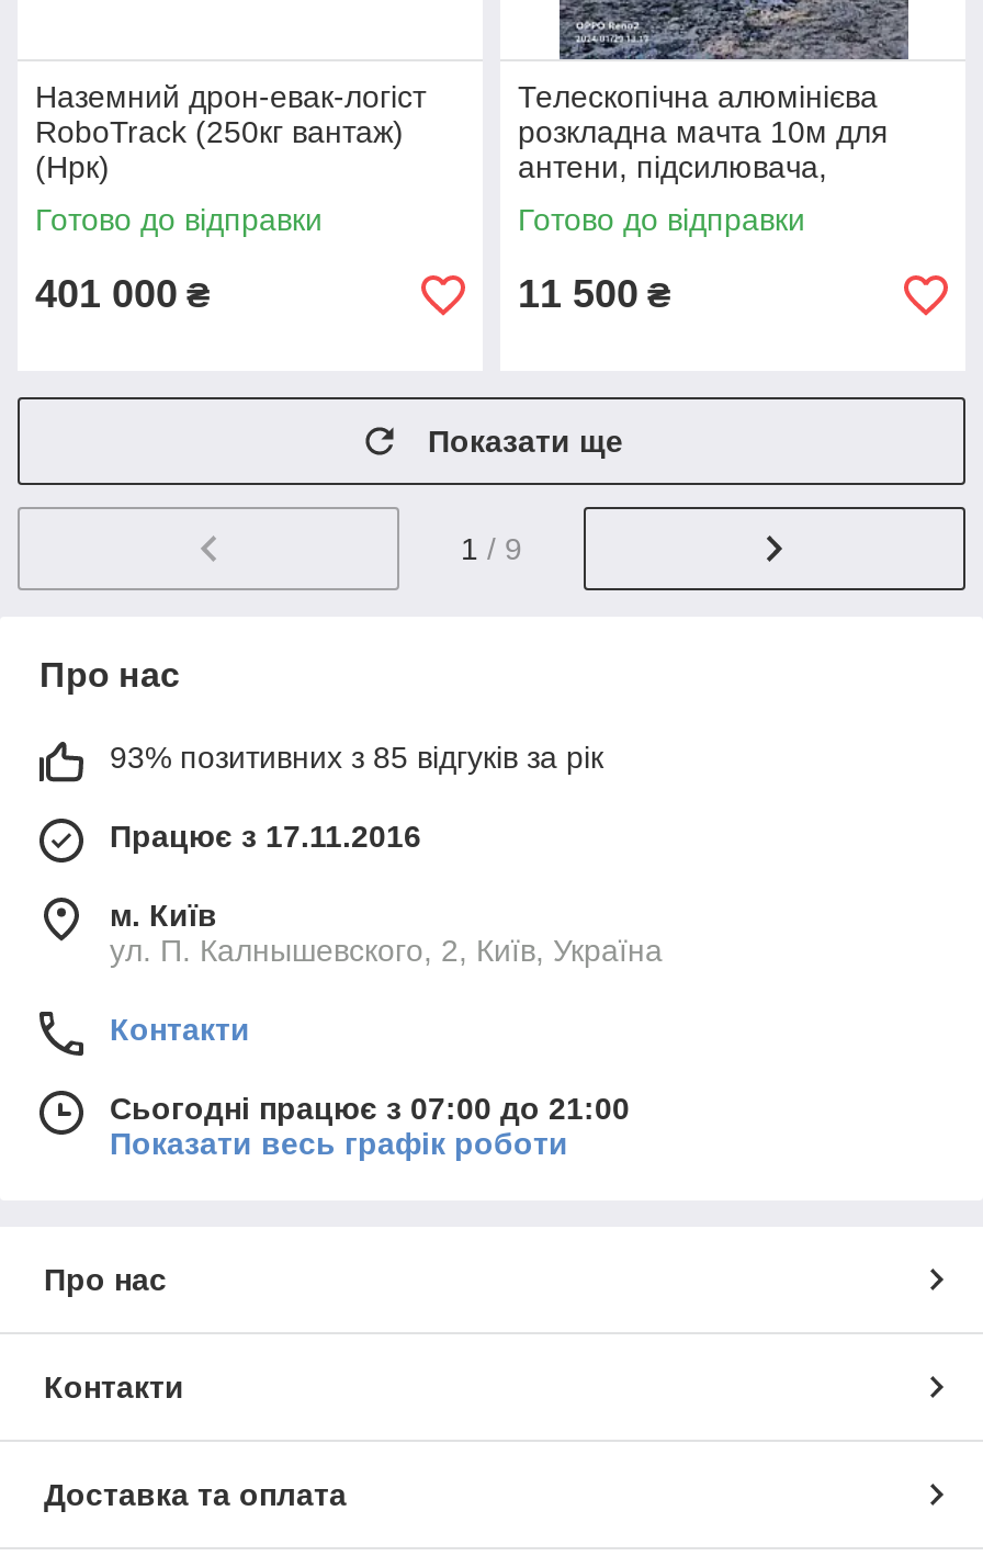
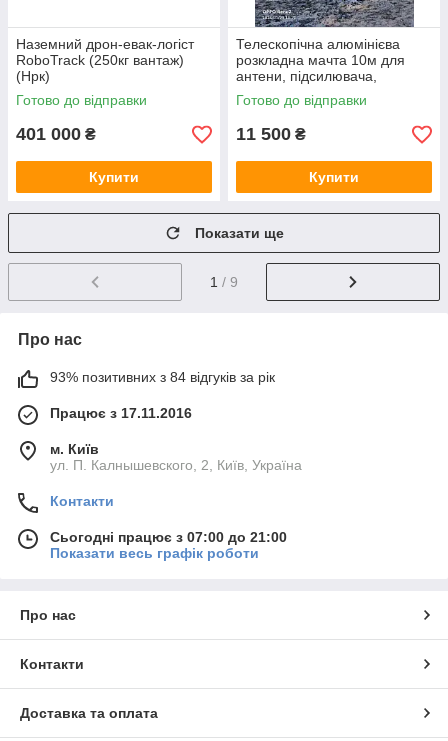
none -> [89,169,139,185] Купити
none -> [309,169,359,185] Купити
[110,740,603,775] 93% позитивних з 85 відгуків за рік -> [50,369,275,385] 93% позитивних з 84 відгуків за рік

